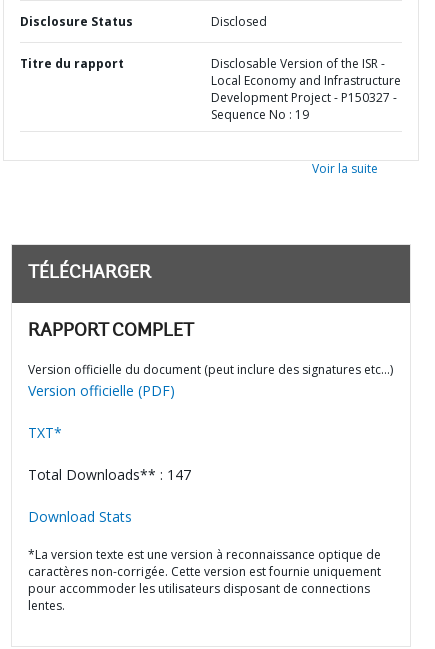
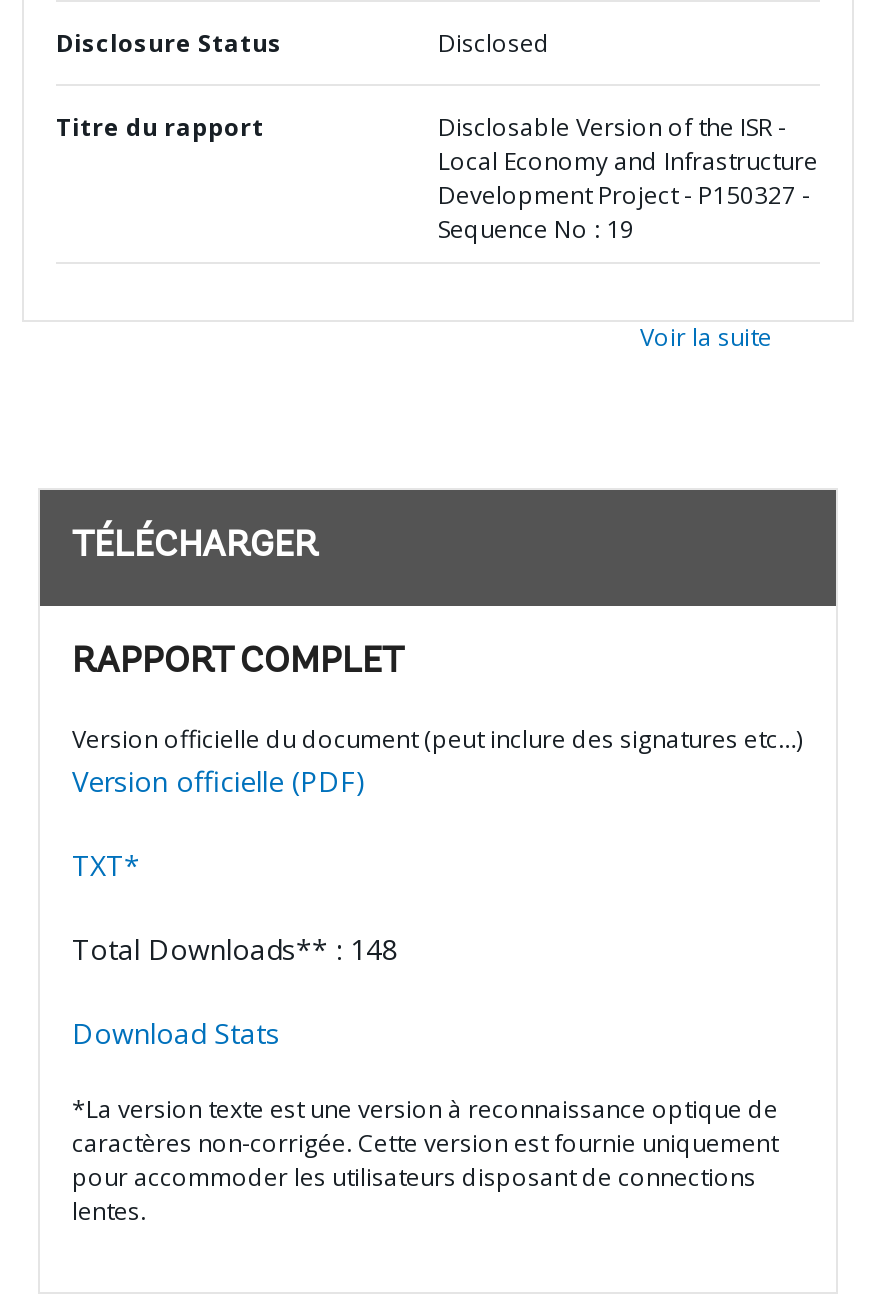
[28,465,191,484] Total Downloads** : 147 -> [72,930,398,968] Total Downloads** : 148

